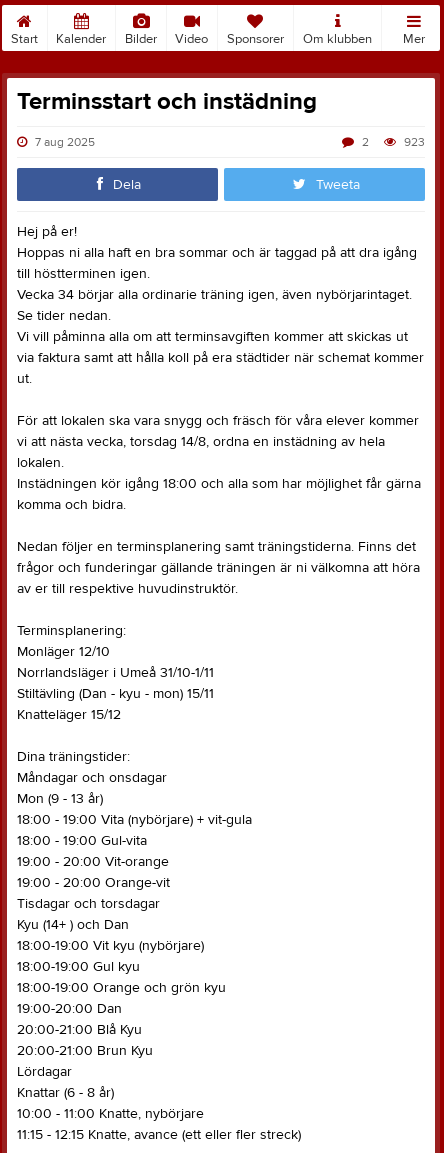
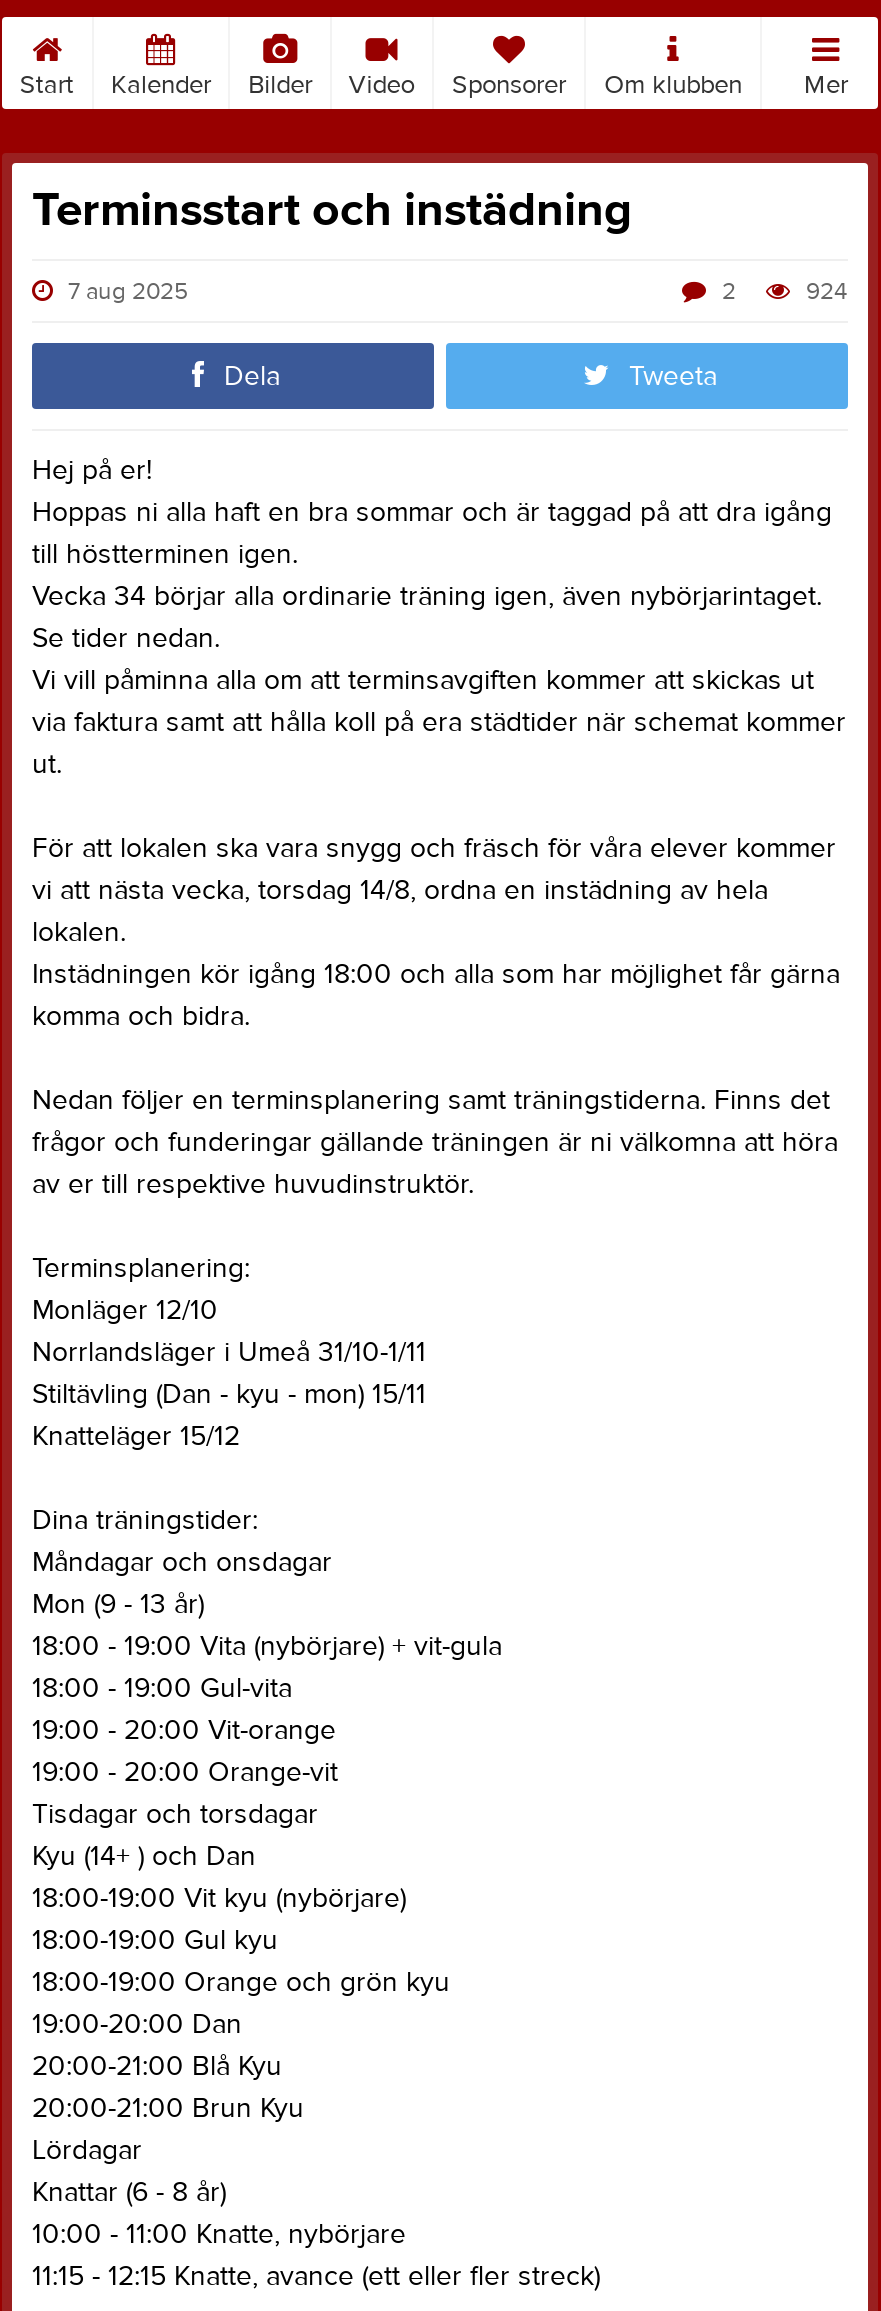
[359,134,425,150] 2 923 -> [716,275,848,307] 2 924

